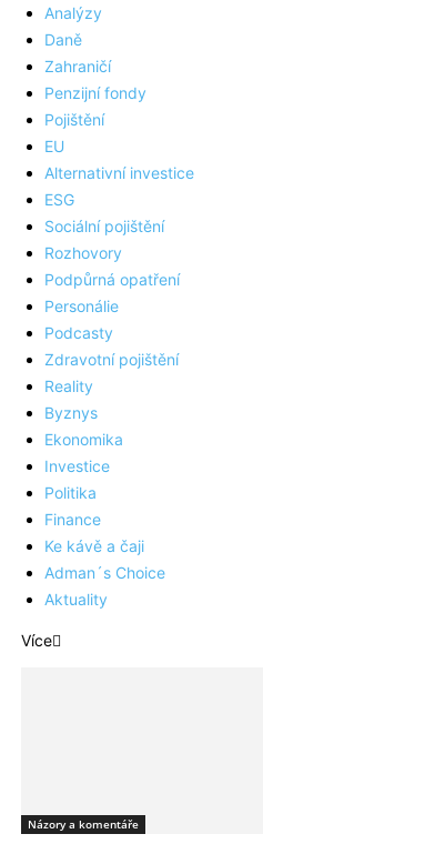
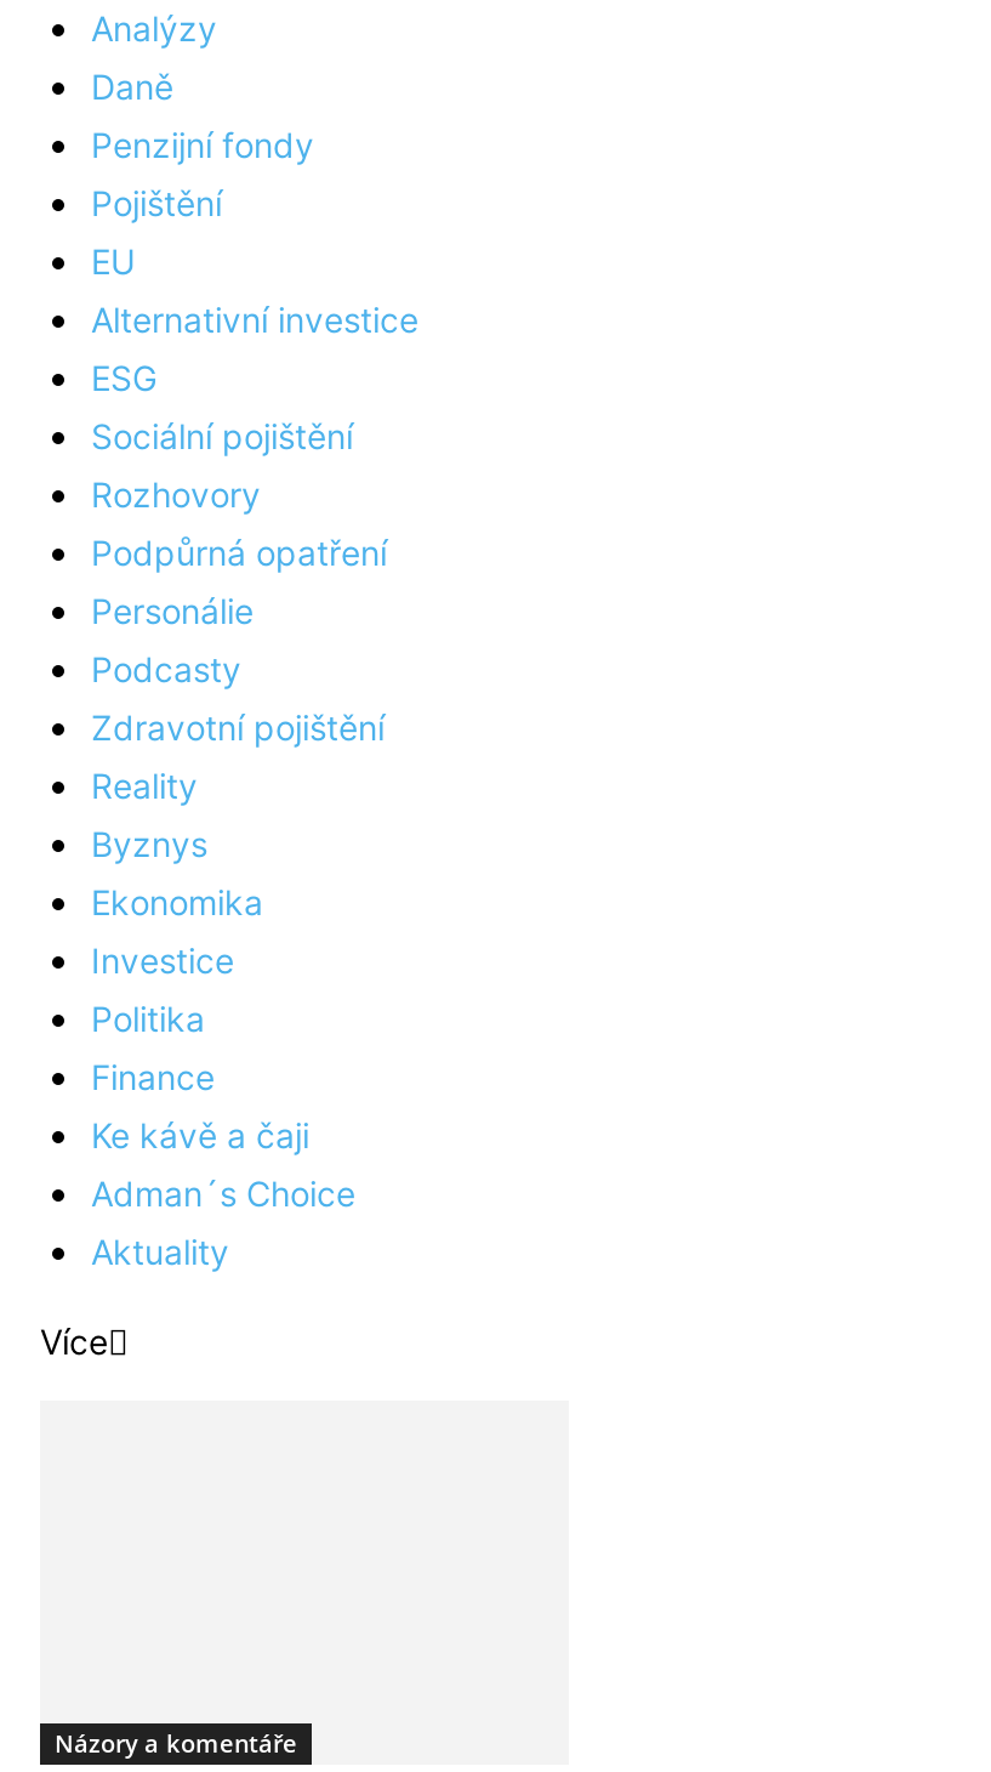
[44,57,111,76] Zahraničí -> none

